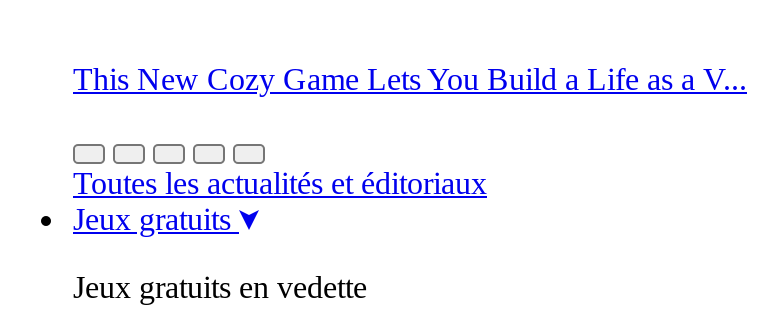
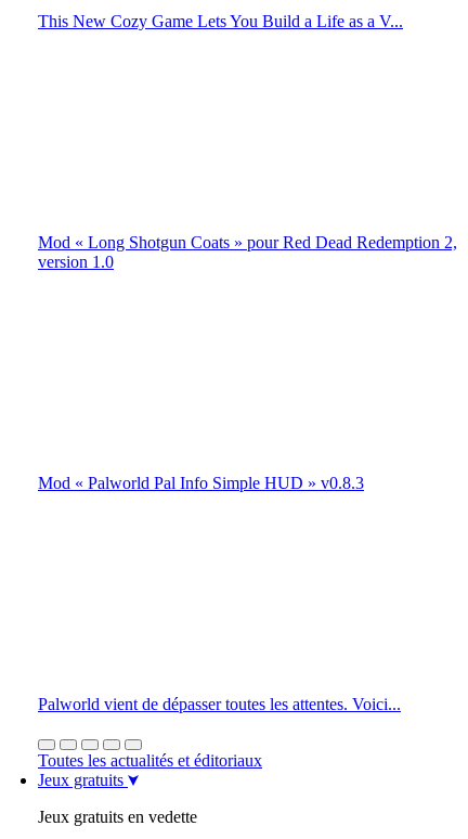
none -> [38,233,457,271] Mod « Long Shotgun Coats » pour Red Dead Redemption 2, | version 1.0
none -> [38,474,364,492] Mod « Palworld Pal Info Simple HUD » v0.8.3
none -> [38,695,401,713] Palworld vient de dépasser toutes les attentes. Voici...

